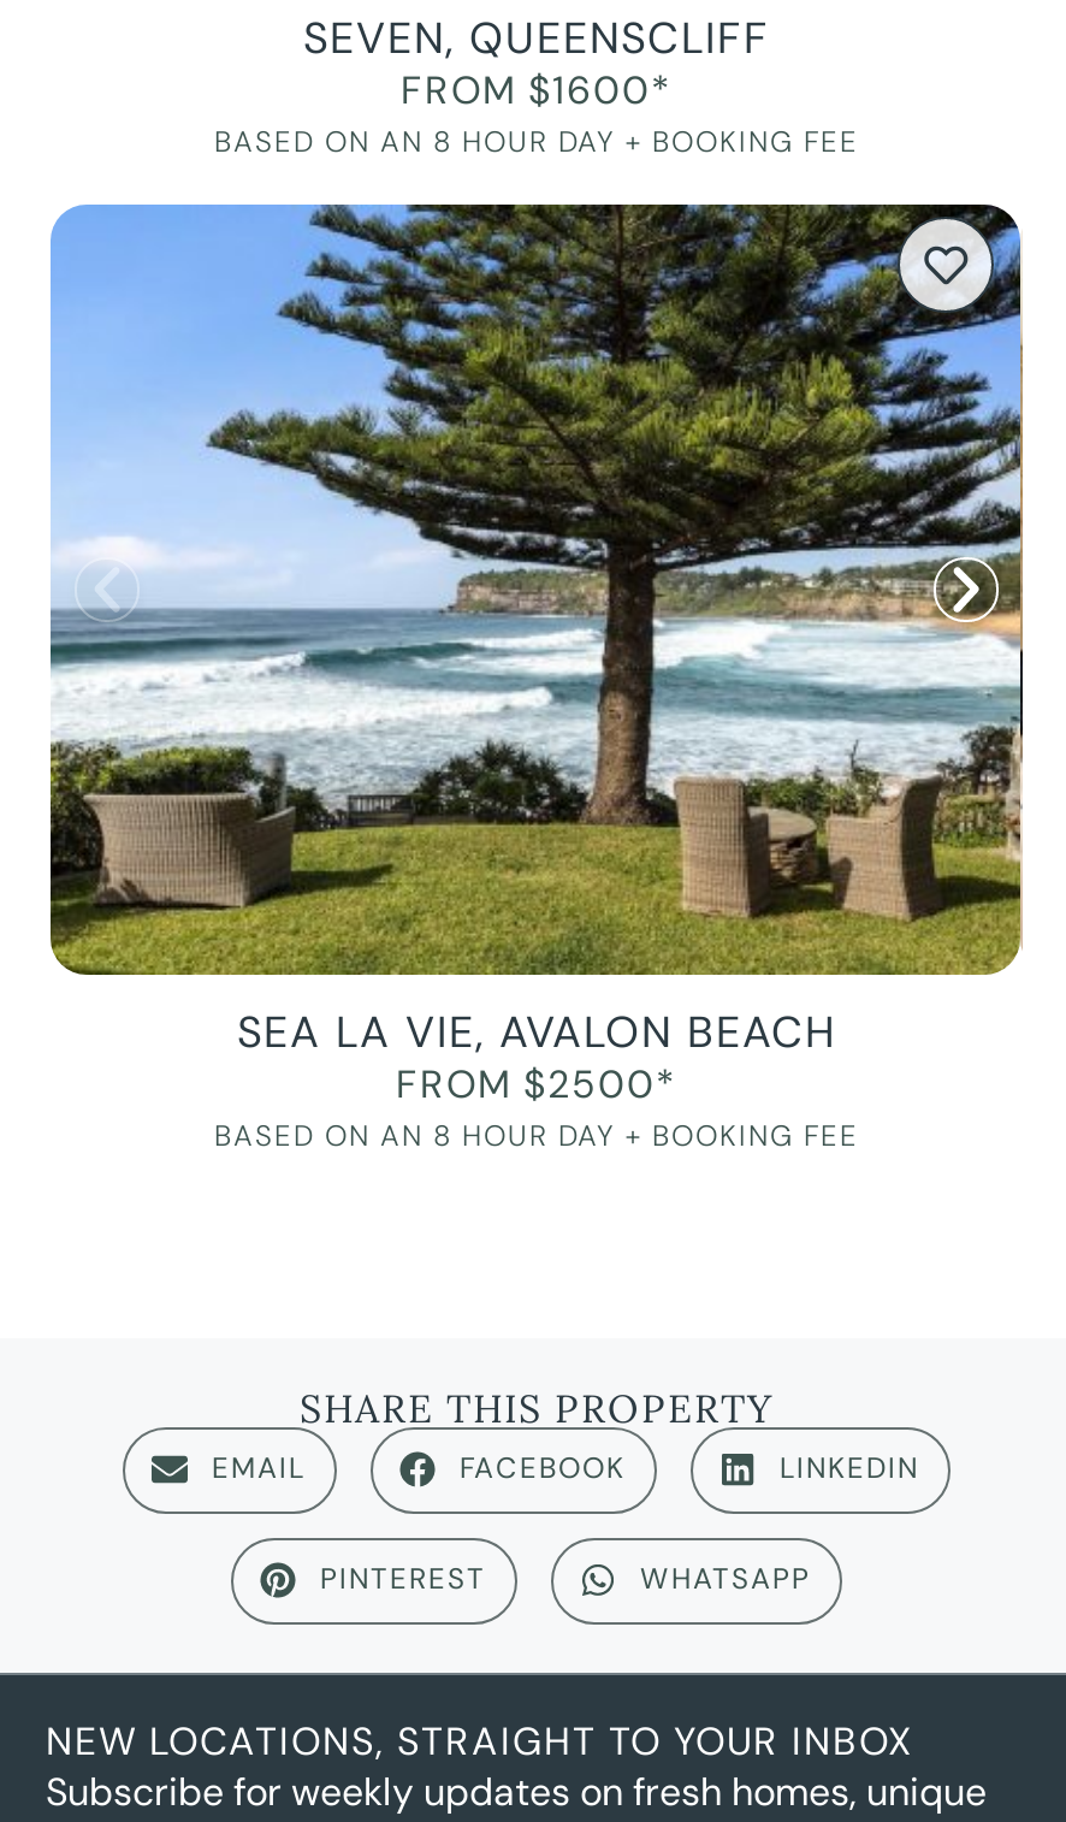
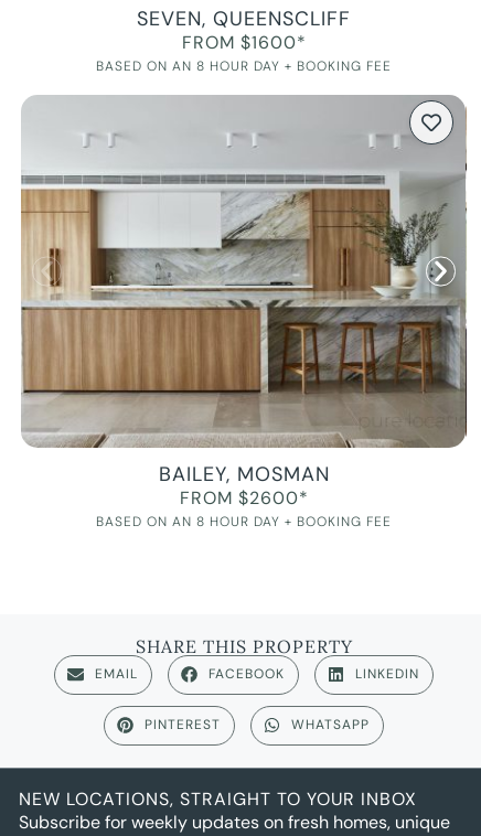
[48,202,1023,1110] [image] | SEA LA VIE, AVALON BEACH | FROM $2500* -> [20,95,468,510] [image] | BAILEY, MOSMAN | FROM $2600*

